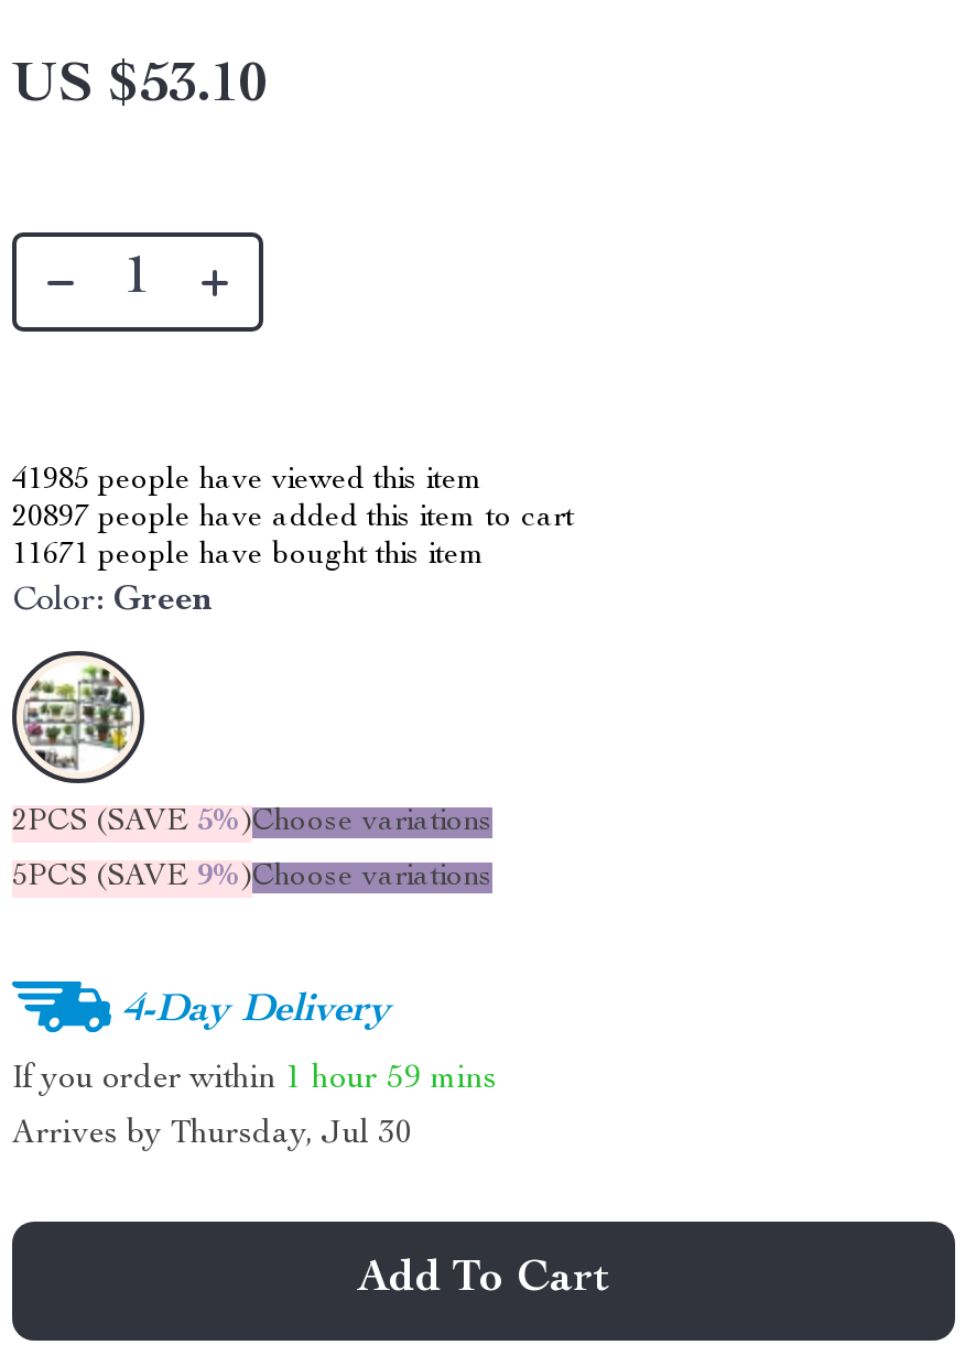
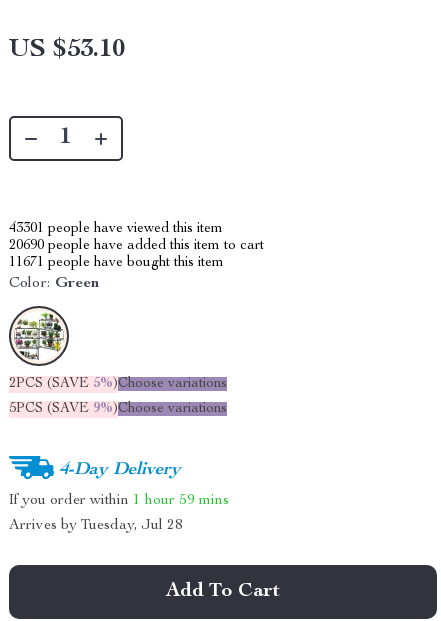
[12,466,484,497] 41985 people have viewed this item -> [9,222,223,236] 43301 people have viewed this item
[12,503,574,534] 20897 people have added this item to cart -> [9,239,264,253] 20690 people have added this item to cart
[12,1118,413,1151] Arrives by Thursday, Jul 30 -> [9,518,183,533] Arrives by Tuesday, Jul 28

